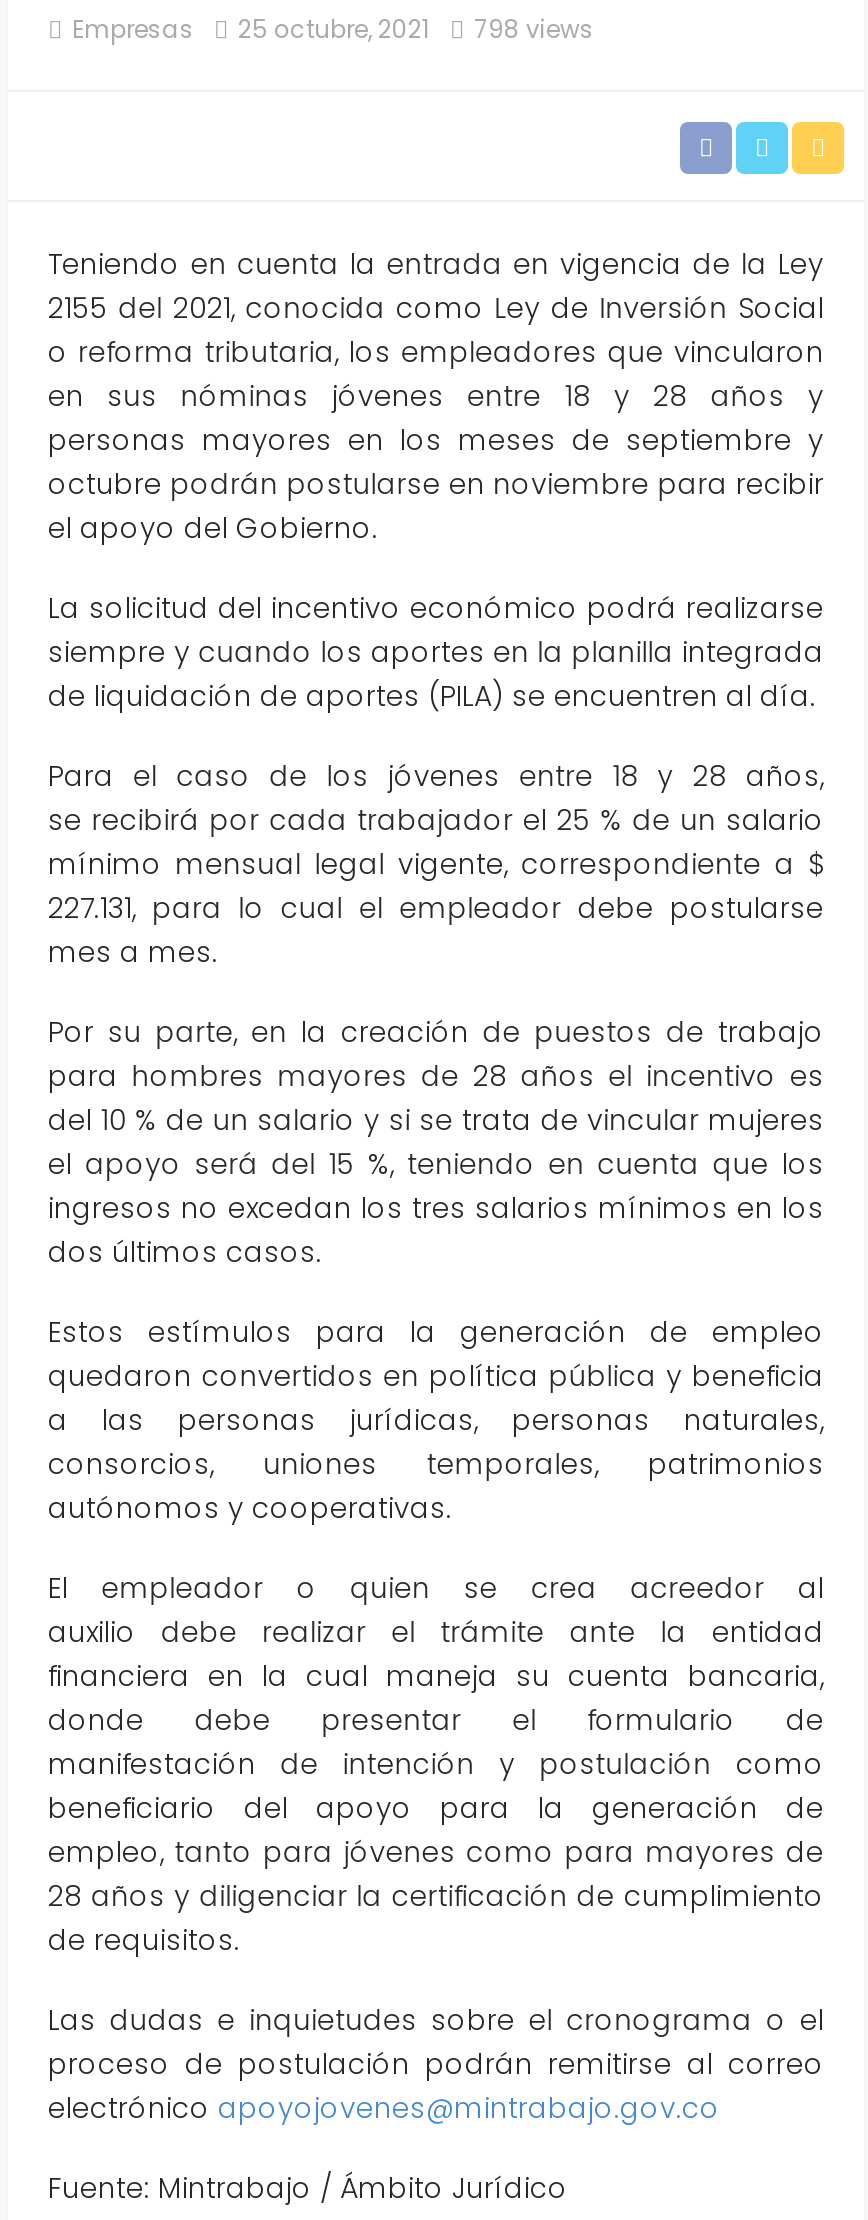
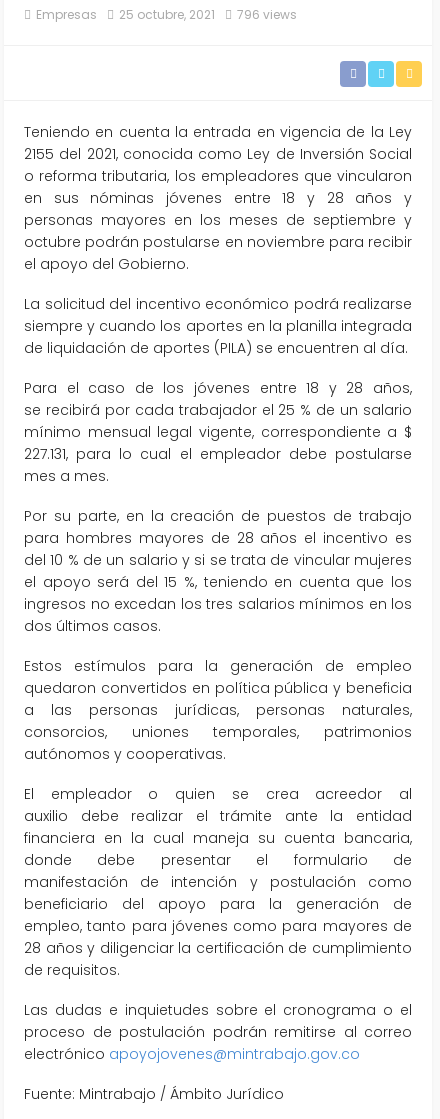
[72,11,594,45] Empresas 25 octubre, 2021 798 views -> [36,6,297,23] Empresas 25 octubre, 2021 796 views

